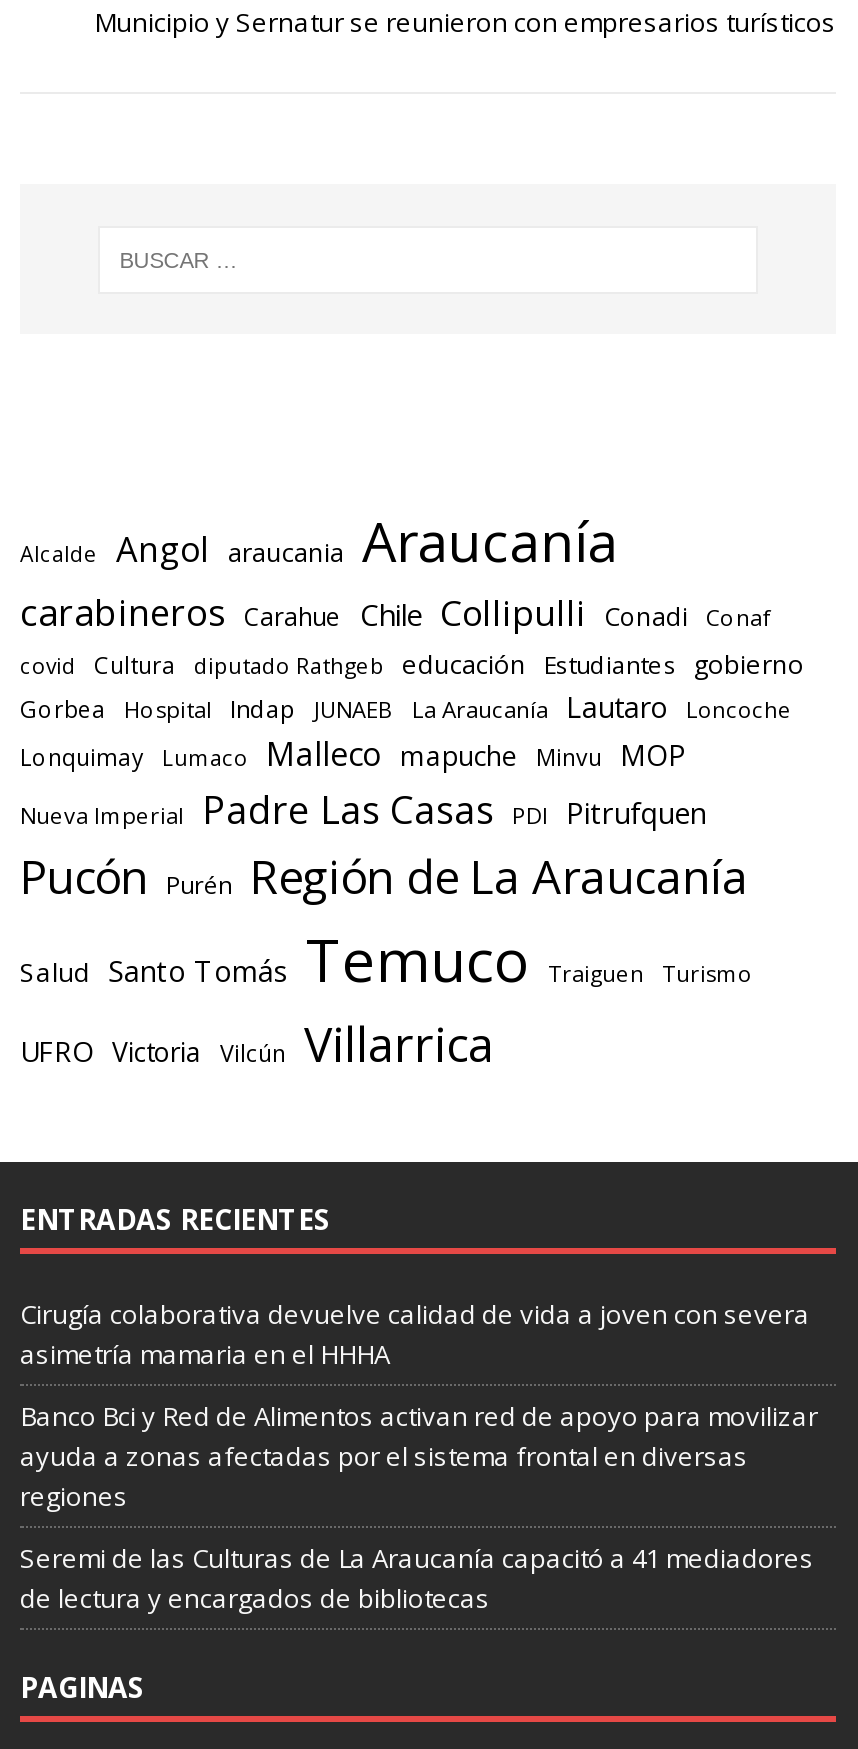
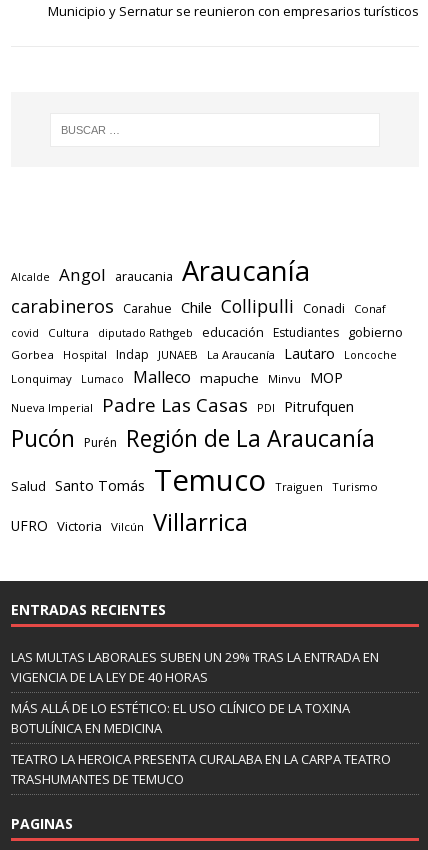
[20,1296,810,1372] Cirugía colaborativa devuelve calidad de vida a joven con severa | asimetría mamaria en el HHHA -> [11,648,379,686] LAS MULTAS LABORALES SUBEN UN 29% TRAS LA ENTRADA EN | VIGENCIA DE LA LEY DE 40 HORAS
[20,1398,818,1514] Banco Bci y Red de Alimentos activan red de apoyo para movilizar | ayuda a zonas afectadas por el sistema frontal en diversas | regiones -> [11,699,350,737] MÁS ALLÁ DE LO ESTÉTICO: EL USO CLÍNICO DE LA TOXINA | BOTULÍNICA EN MEDICINA
[20,1540,814,1616] Seremi de las Culturas de La Araucanía capacitó a 41 mediadores | de lectura y encargados de bibliotecas -> [11,750,391,788] TEATRO LA HEROICA PRESENTA CURALABA EN LA CARPA TEATRO | TRASHUMANTES DE TEMUCO

